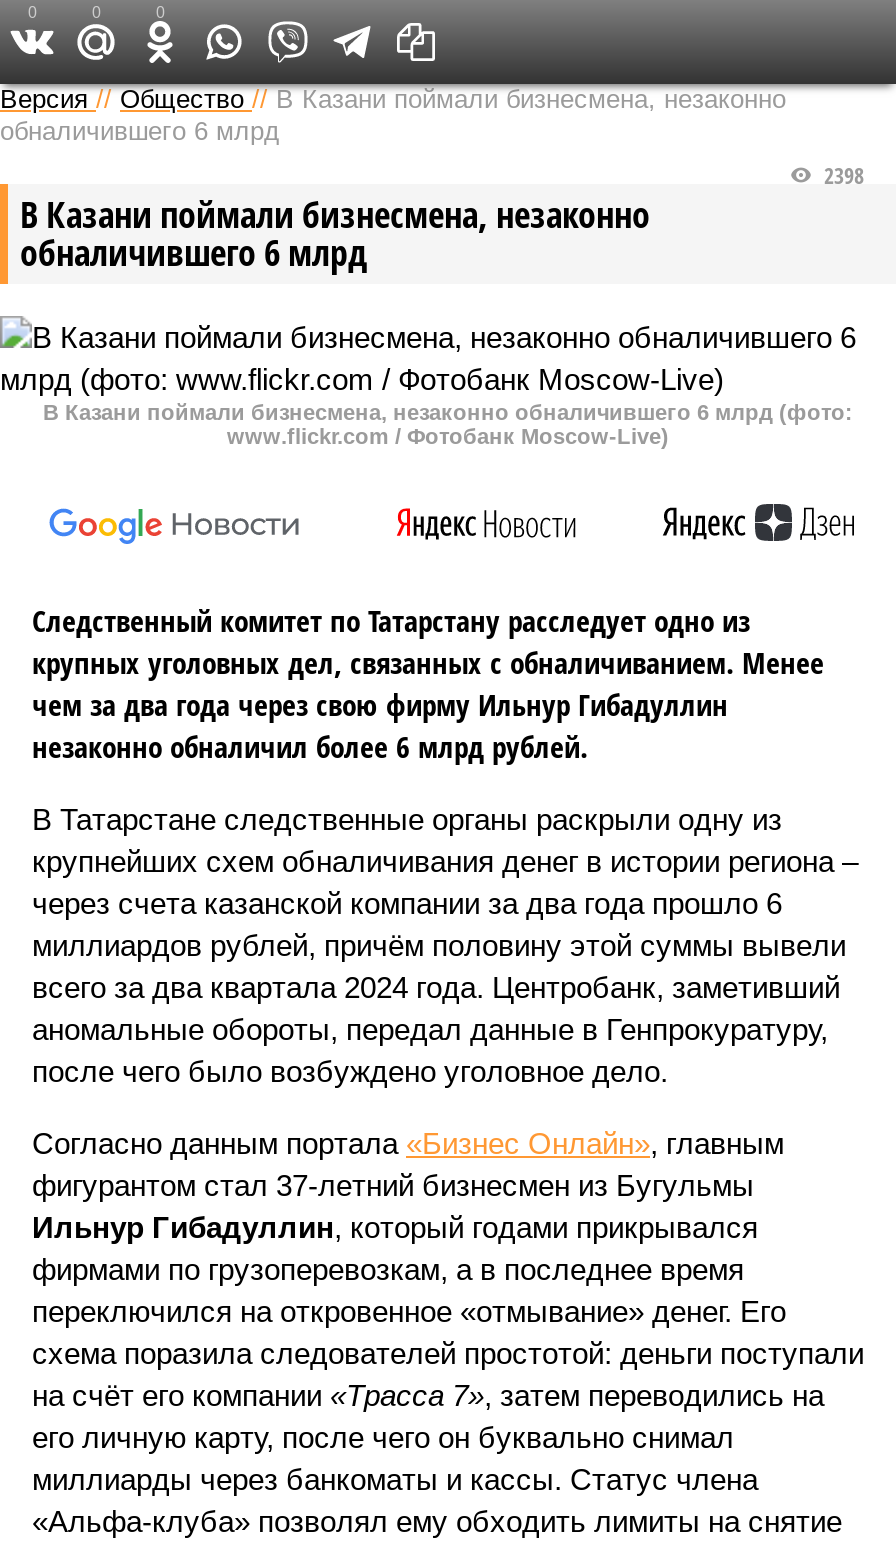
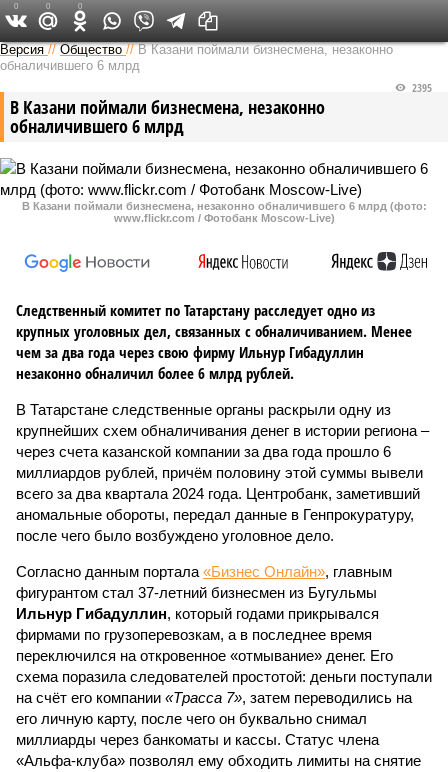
[818,160,864,190] 2398 -> [409,80,432,95] 2395

